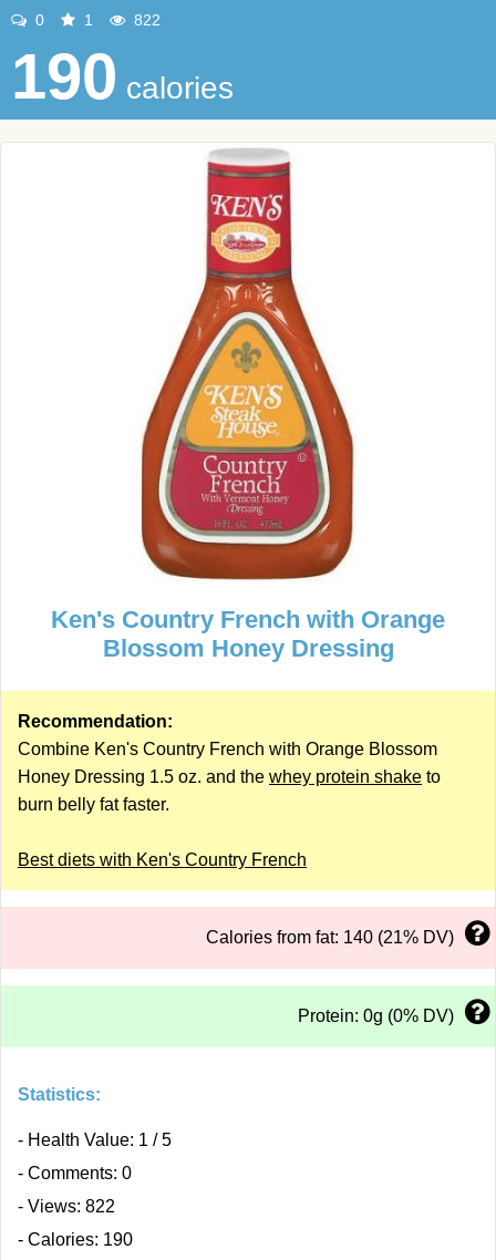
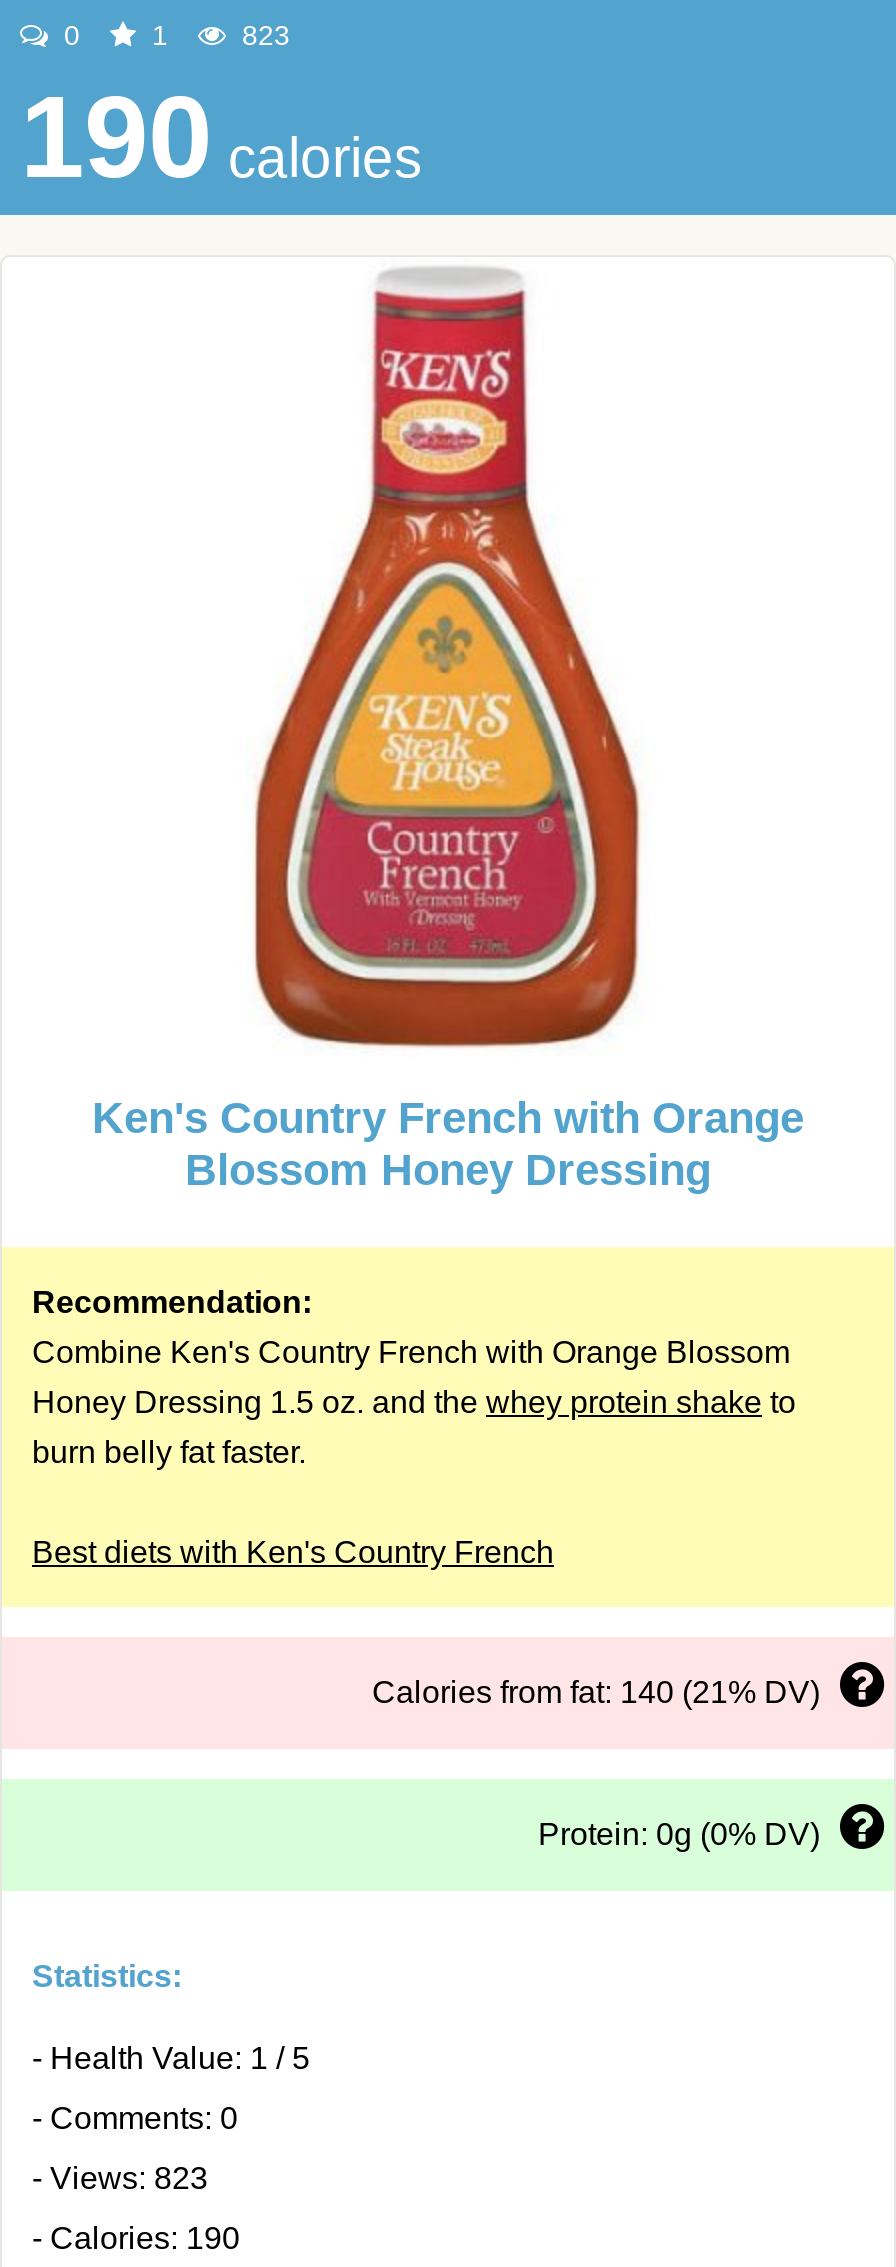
[130,11,161,29] 822 -> [234,19,290,51] 823
[18,1197,115,1216] - Views: 822 -> [32,2161,208,2195] - Views: 823

